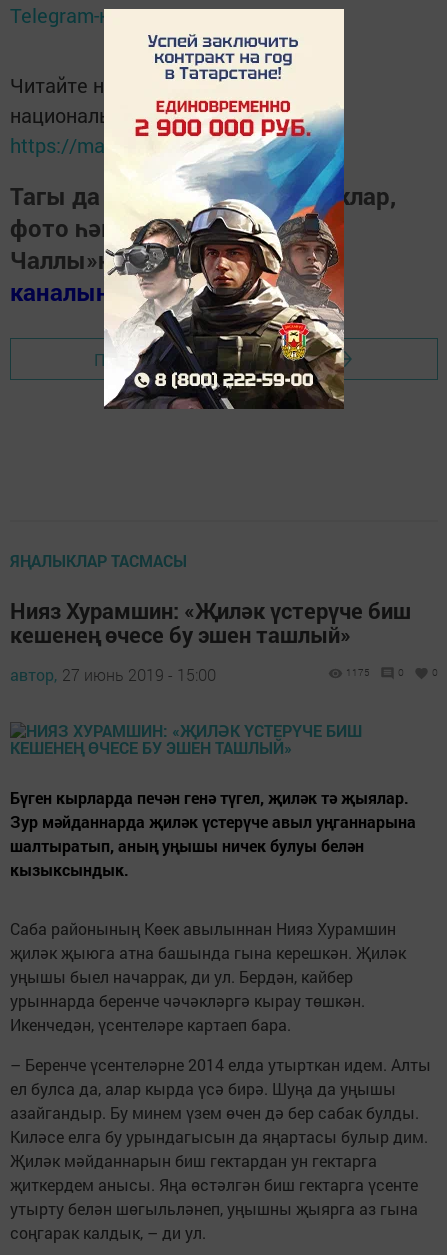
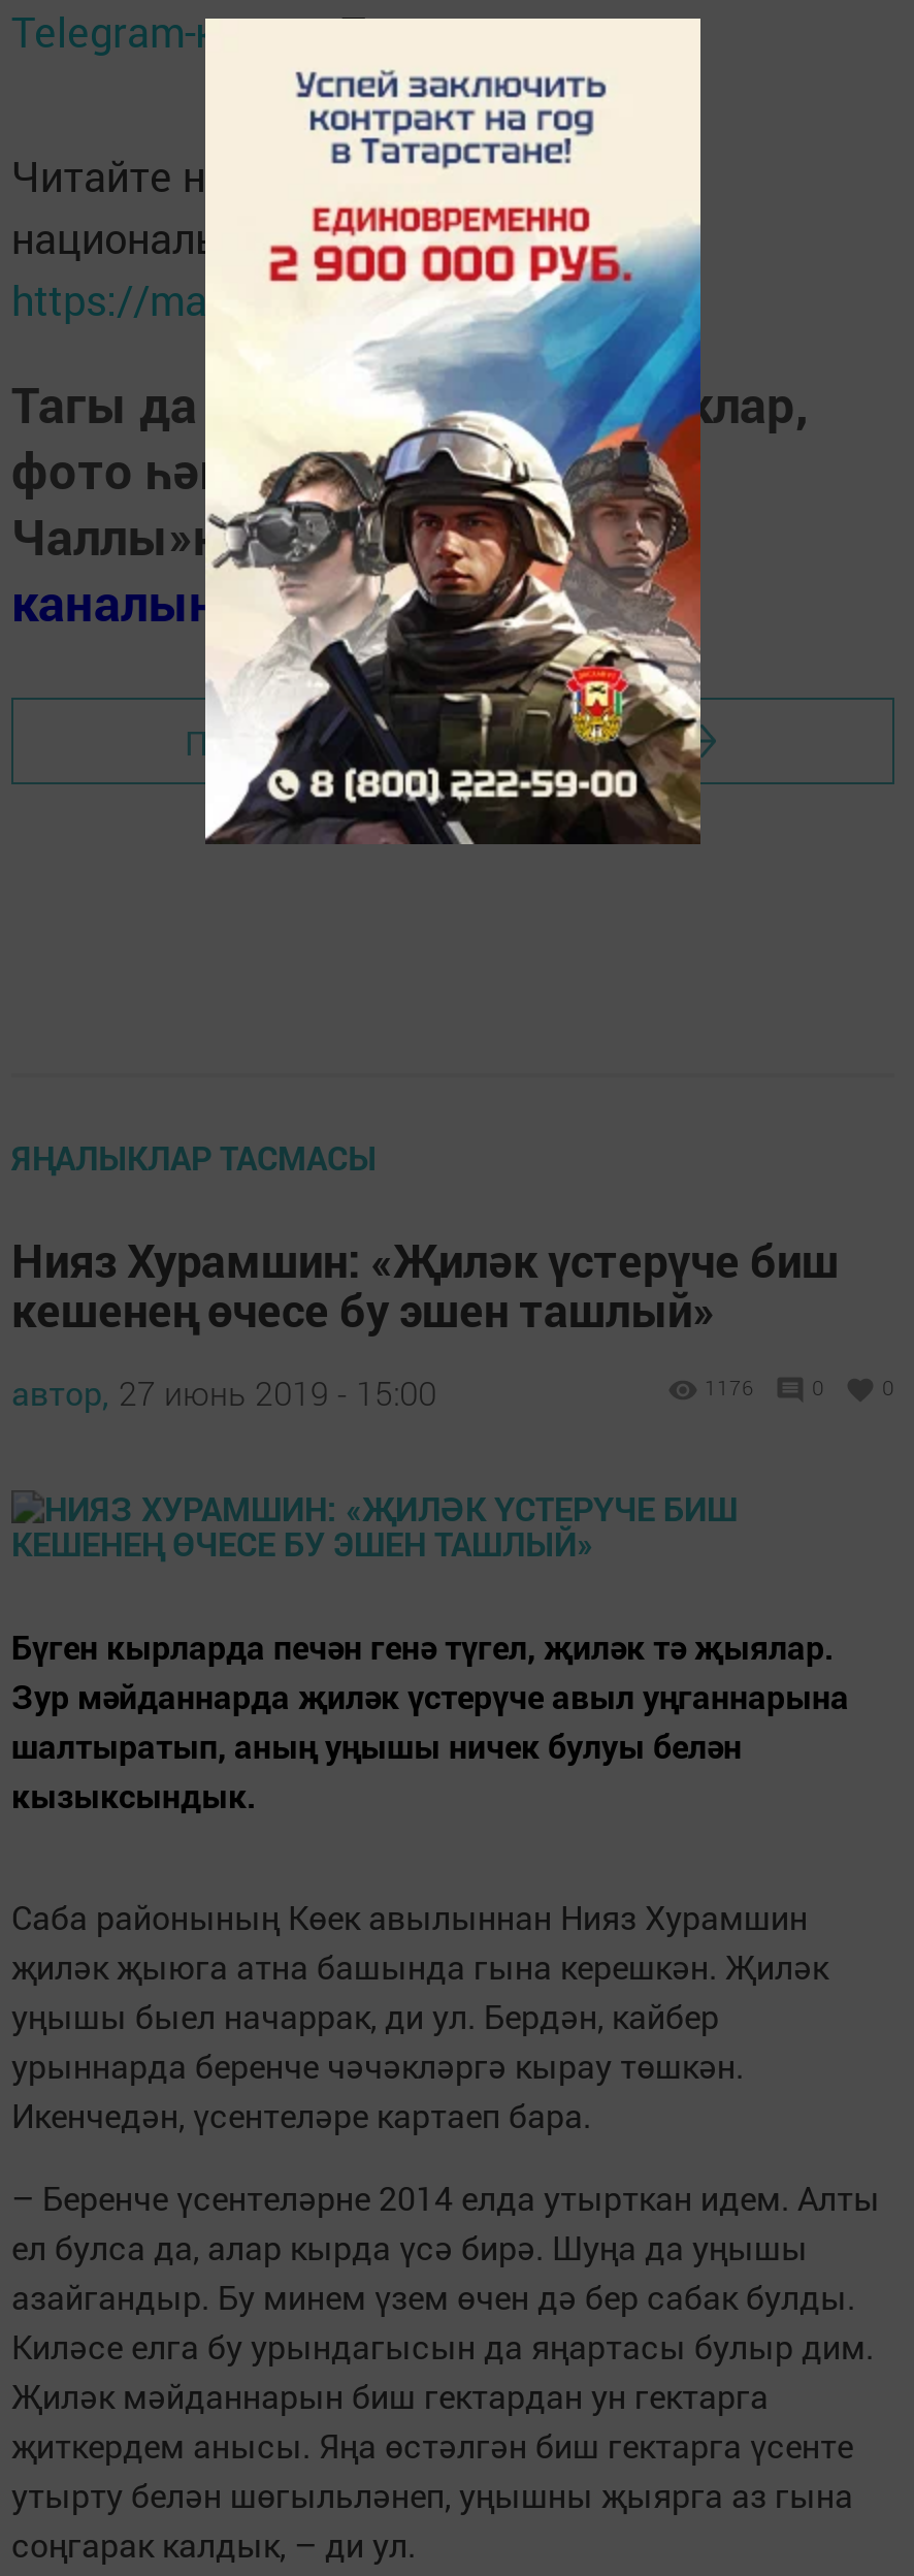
[346,666,370,679] 1175 -> [705,1375,754,1402] 1176

